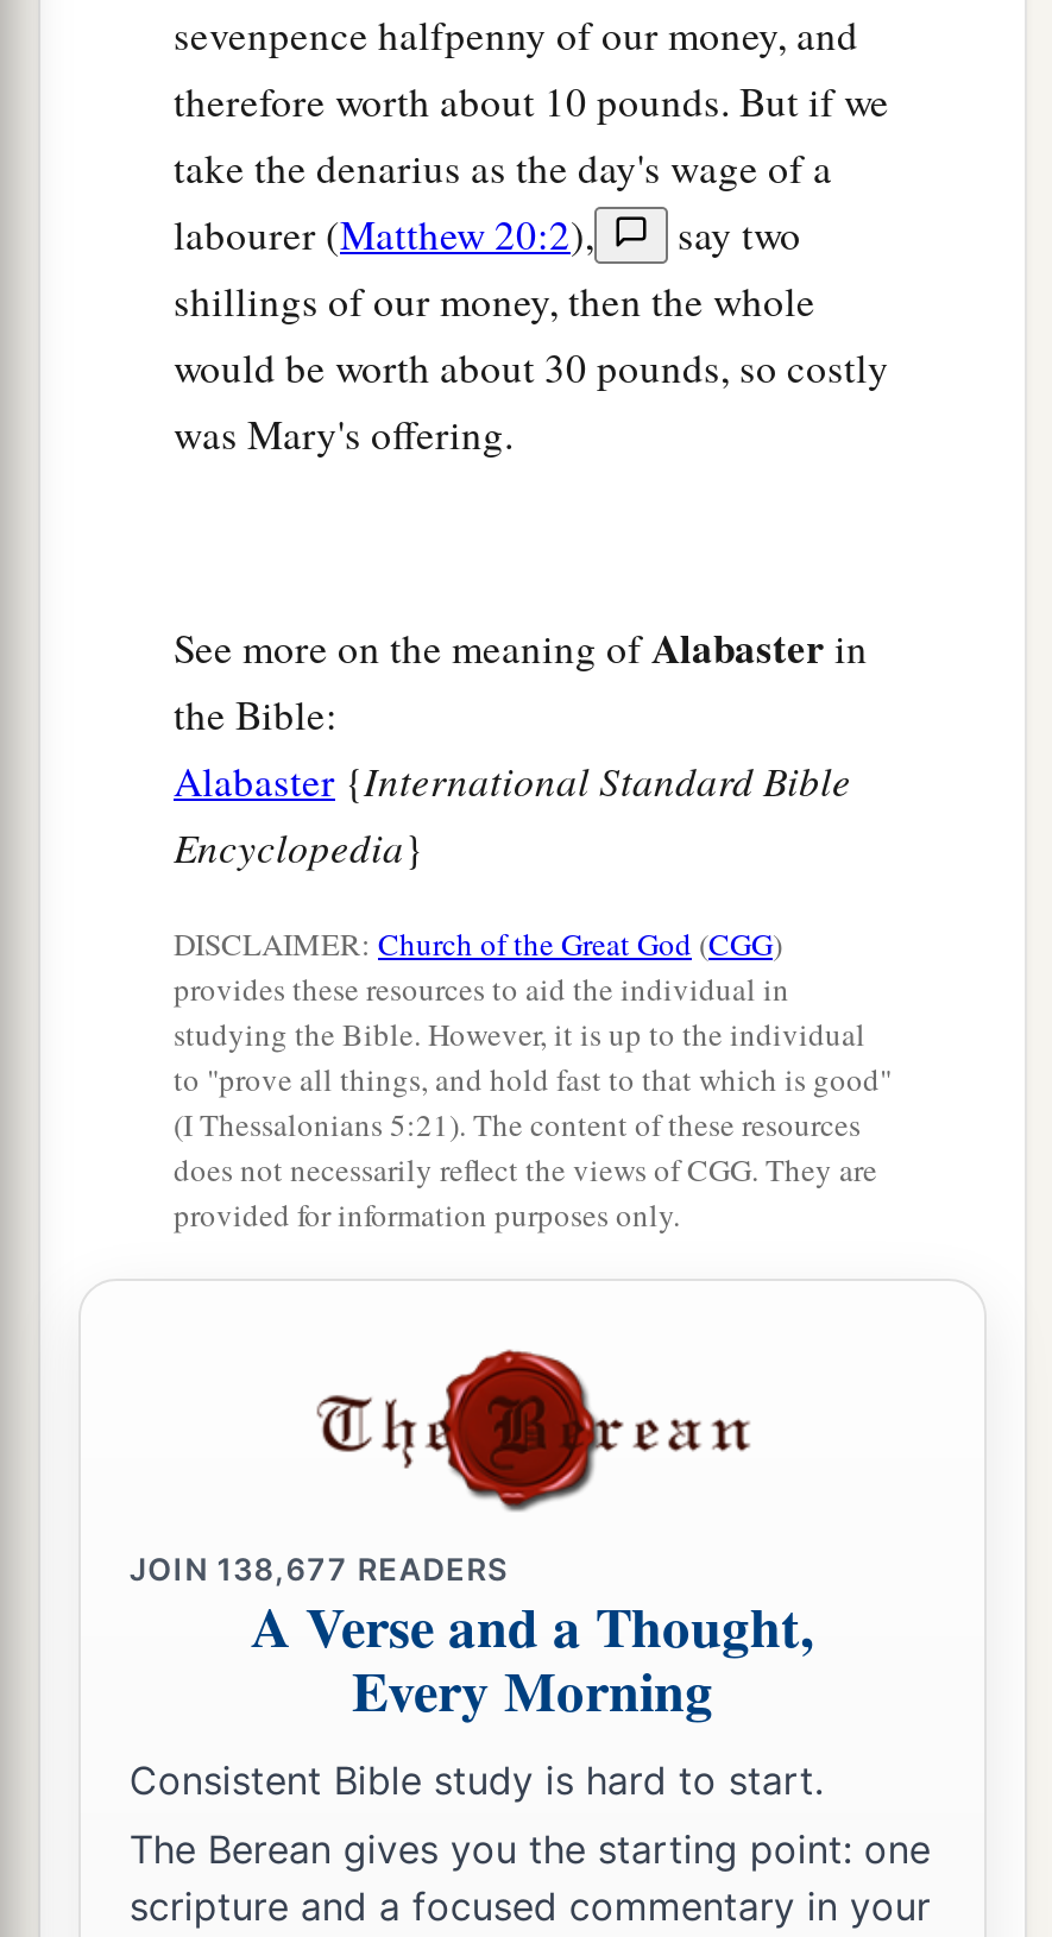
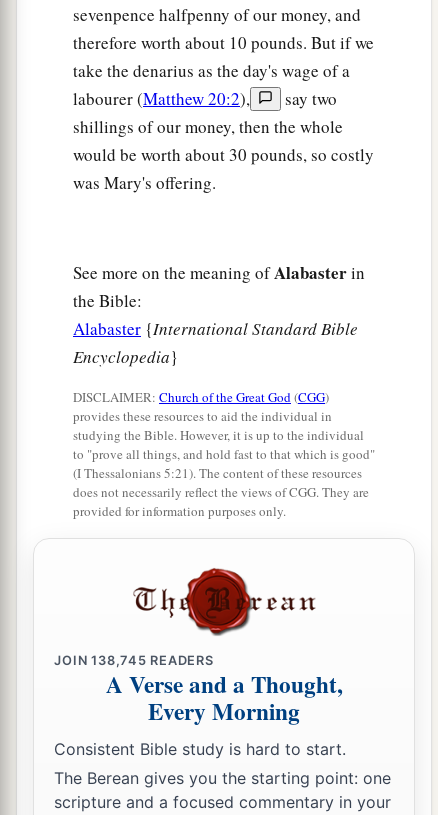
[129,1552,508,1587] JOIN 138,677 READERS -> [54,653,214,668] JOIN 138,745 READERS

